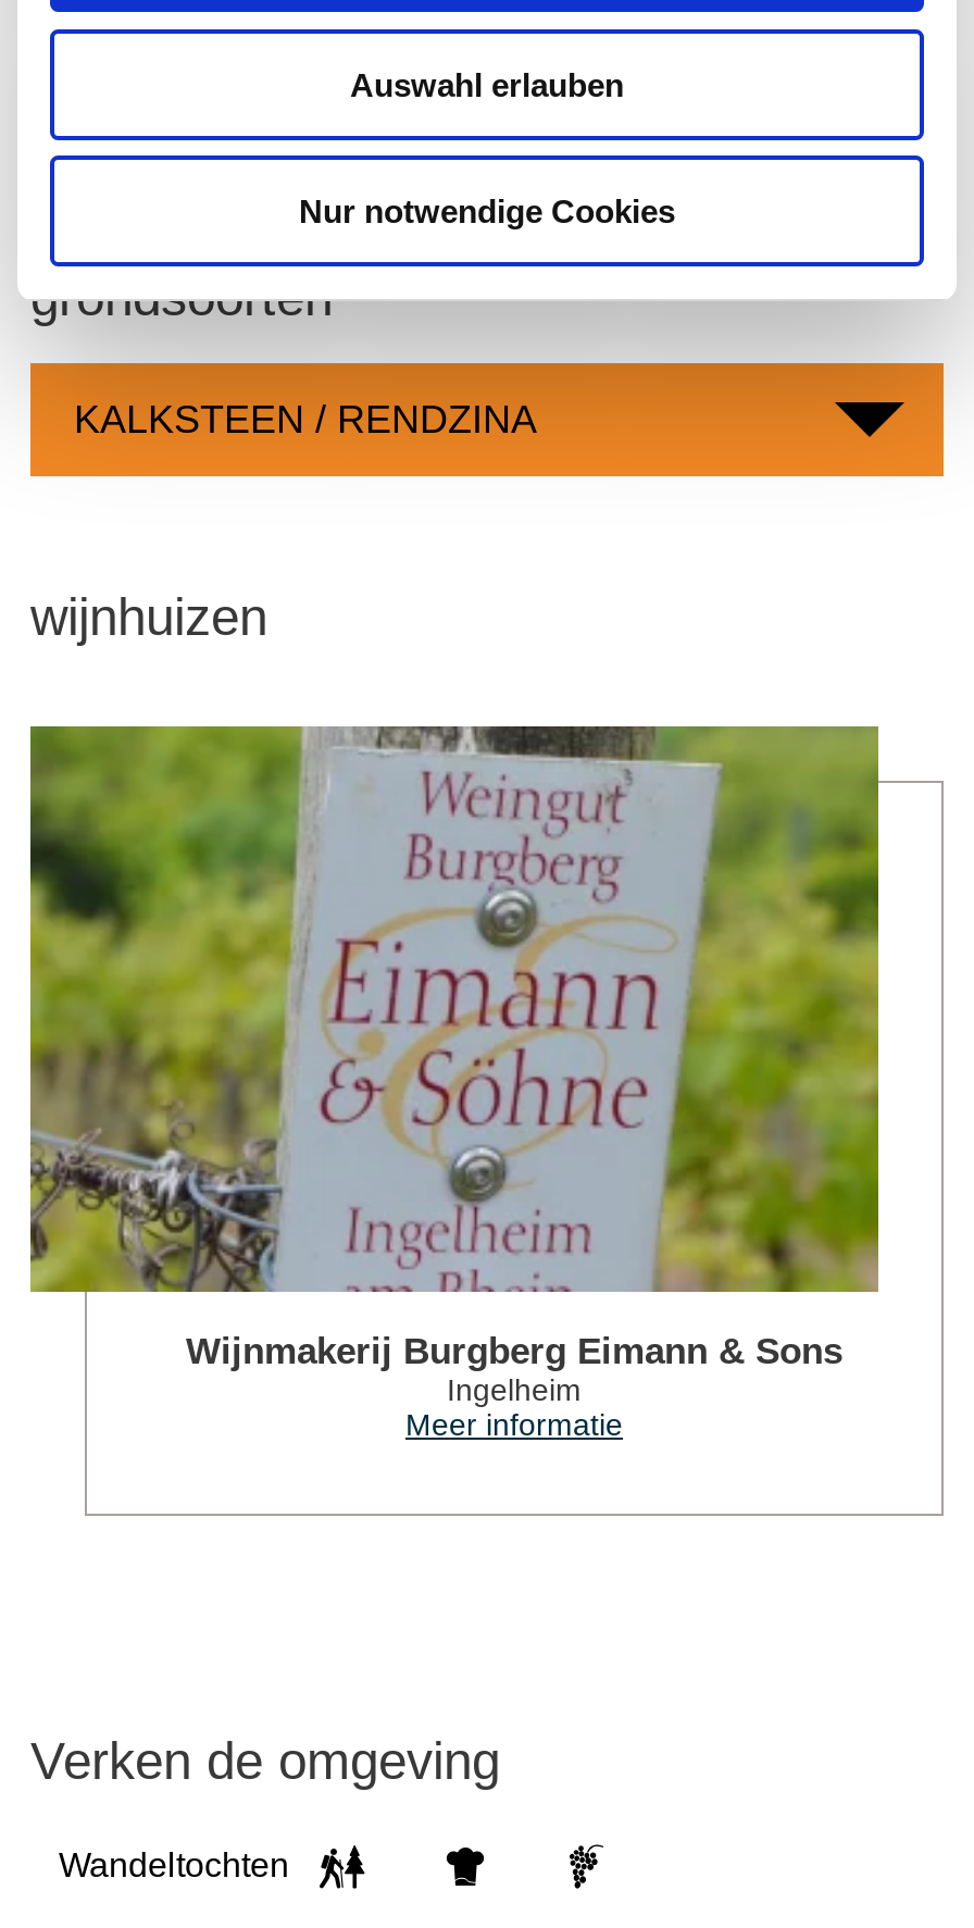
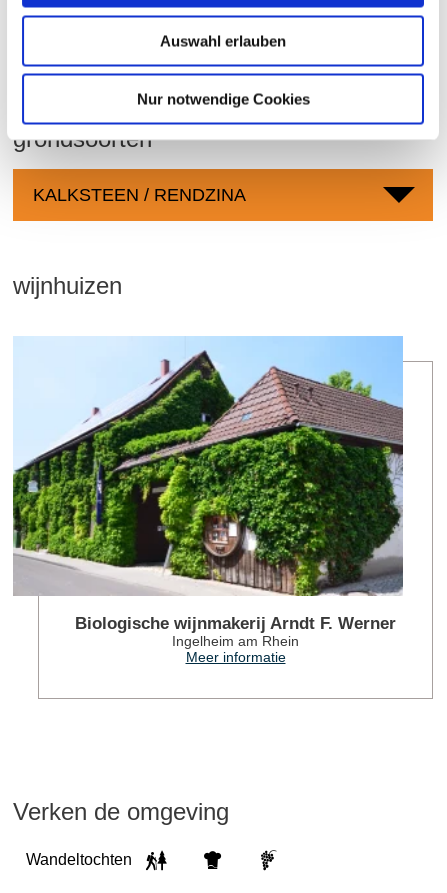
[28,724,881,1408] [image] | Wijnmakerij Burgberg Eimann & Sons | Ingelheim -> [13,336,404,649] [image] | Biologische wijnmakerij Arndt F. Werner | Ingelheim am Rhein

